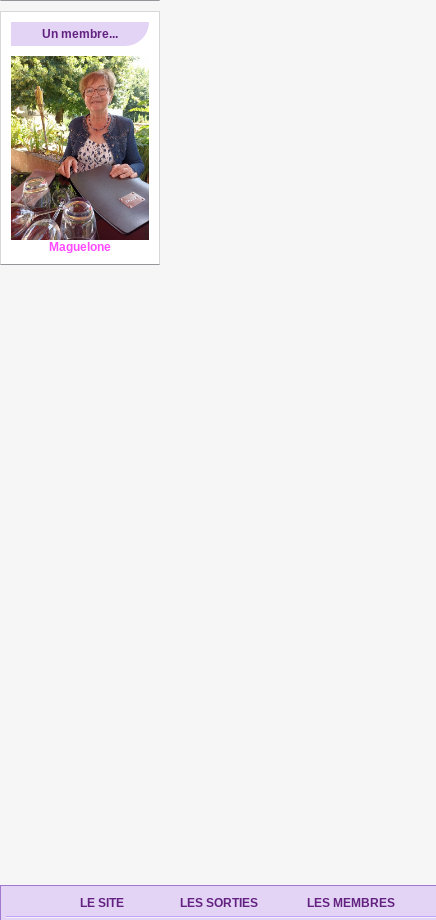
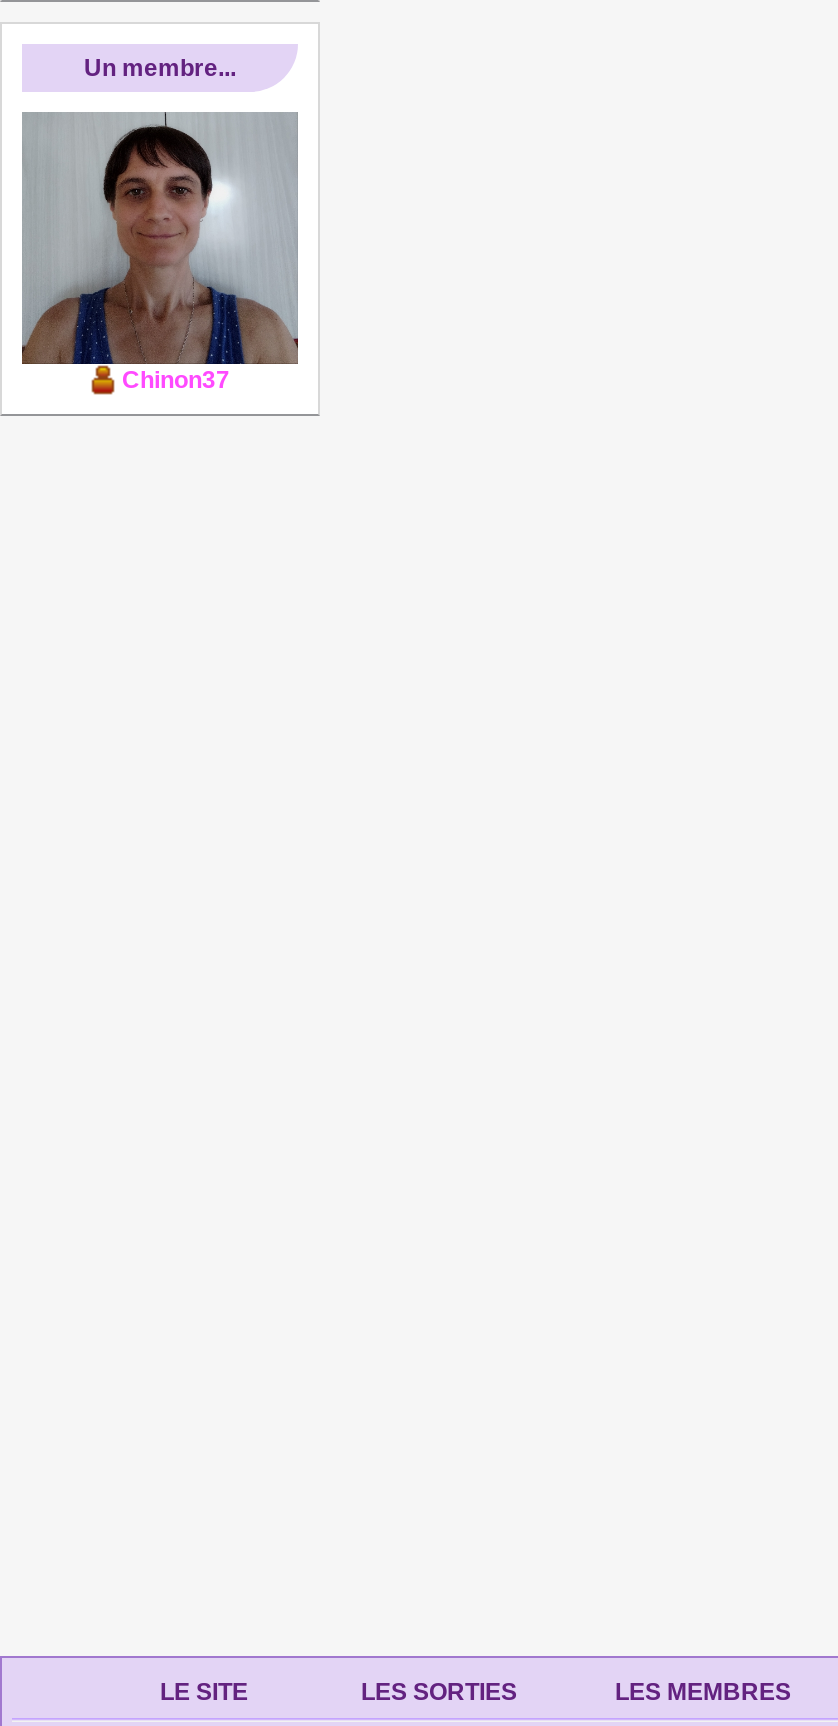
[10,55,150,254] [image] | Maguelone -> [22,110,300,395] [image] | Chinon37

